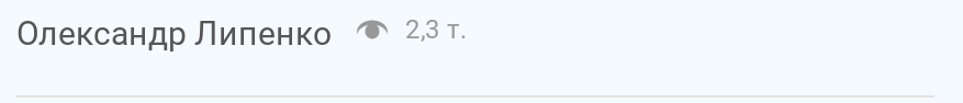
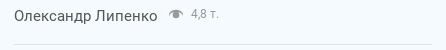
[405,14,467,44] 2,3 т. -> [191,7,219,21] 4,8 т.

